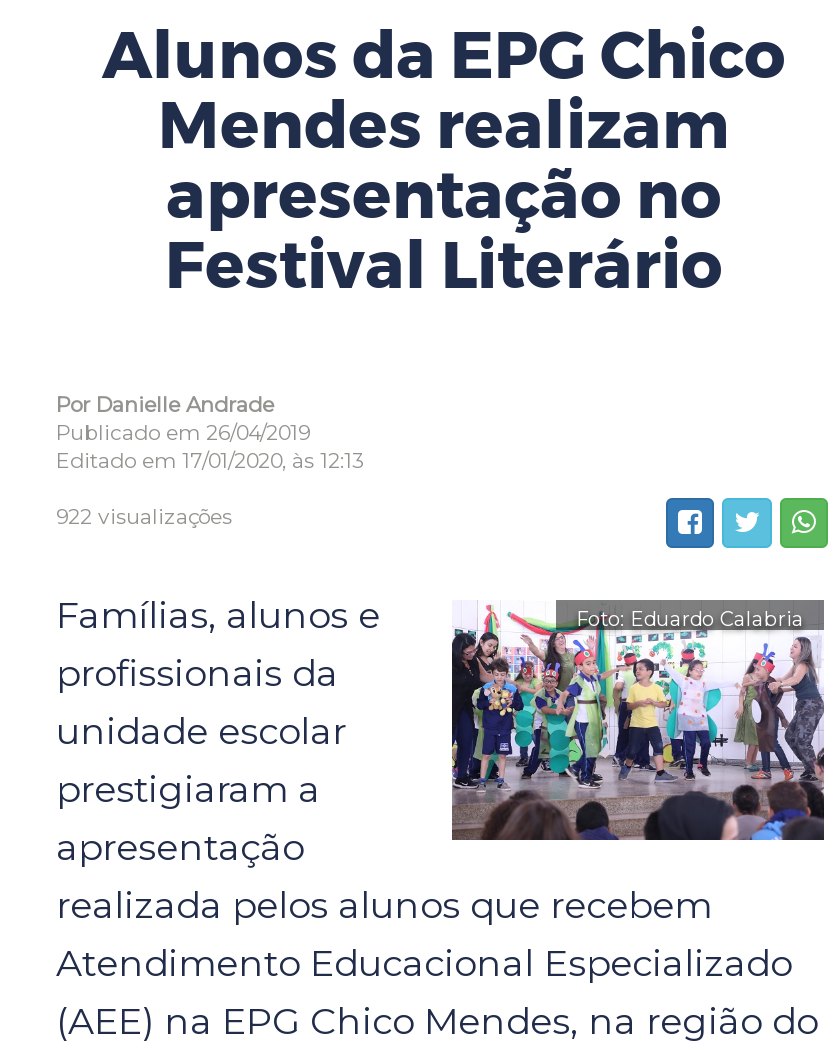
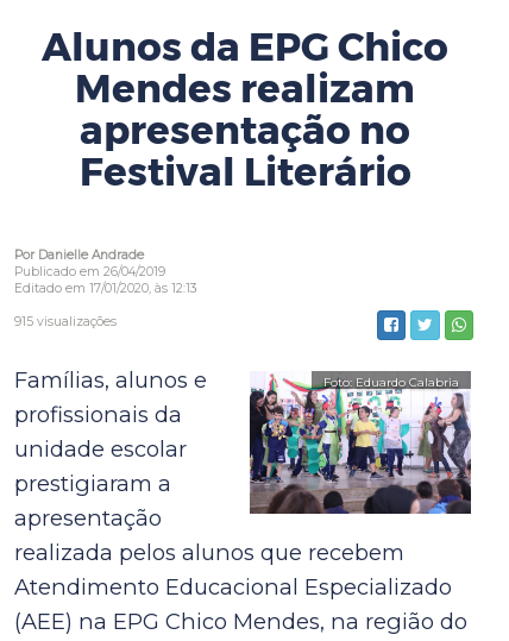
[56,504,232,530] 922 visualizações -> [14,314,117,329] 915 visualizações

